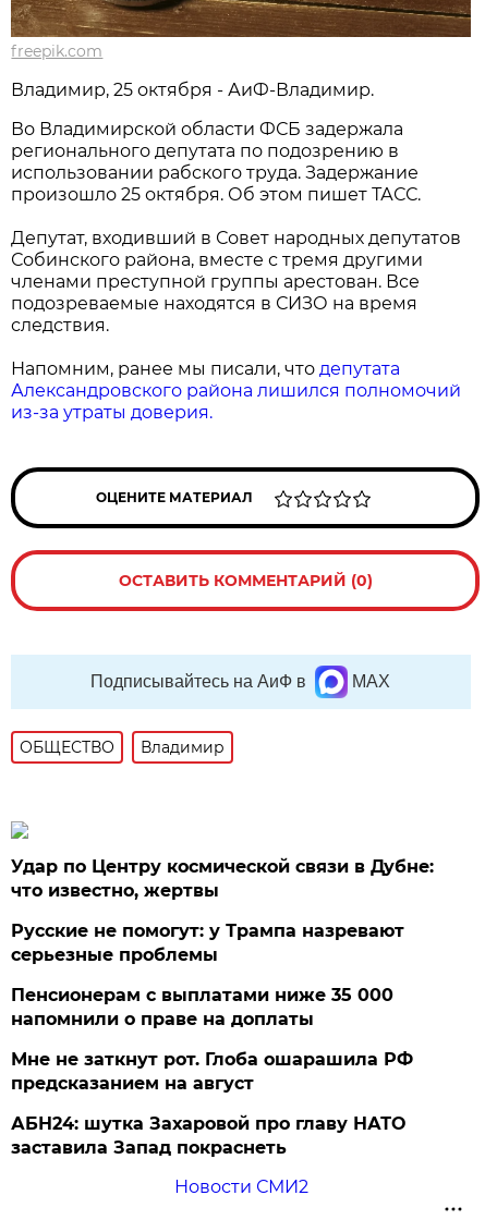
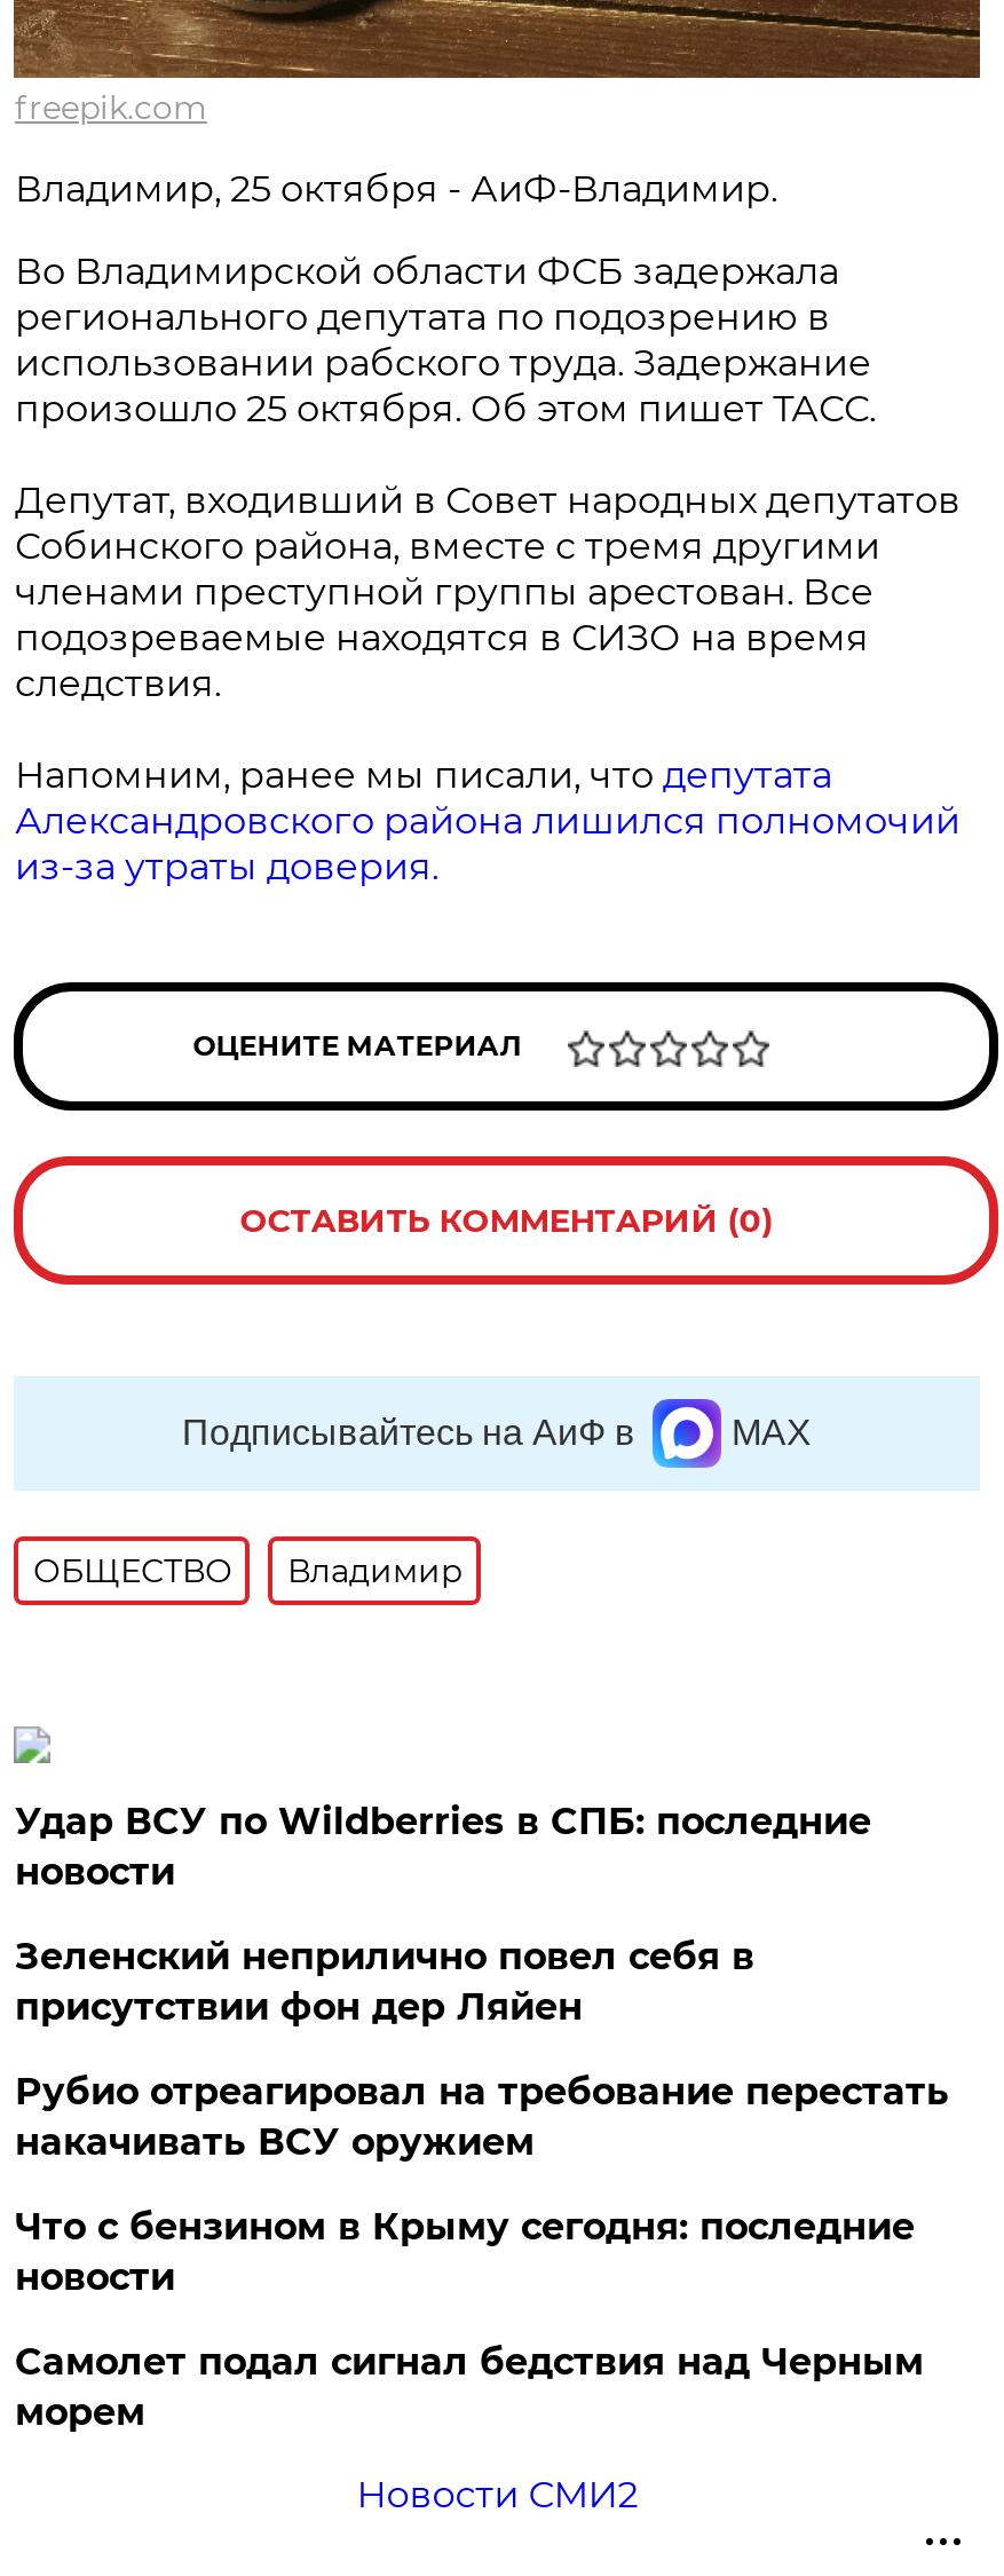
[11,856,434,901] Удар по Центру космической связи в Дубне: | что известно, жертвы -> [15,1800,871,1894] Удар ВСУ по Wildberries в СПБ: последние | новости
[11,920,405,965] Русские не помогут: у Трампа назревают | серьезные проблемы -> [15,1935,754,2029] Зеленский неприлично повел cебя в | присутствии фон дер Ляйен
[11,985,394,1029] Пенсионерам с выплатами ниже 35 000 | напомнили о праве на доплаты -> [15,2070,949,2164] Рубио отреагировал на требование перестать | накачивать ВСУ оружием
[11,1049,414,1094] Мне не заткнут рот. Глоба ошарашила РФ | предсказанием на август -> [15,2205,914,2299] Что с бензином в Крыму сегодня: последние | новости
[11,1113,406,1158] АБН24: шутка Захаровой про главу НАТО | заставила Запад покраснеть -> [15,2340,924,2434] Самолет подал сигнал бедствия над Черным | морем

